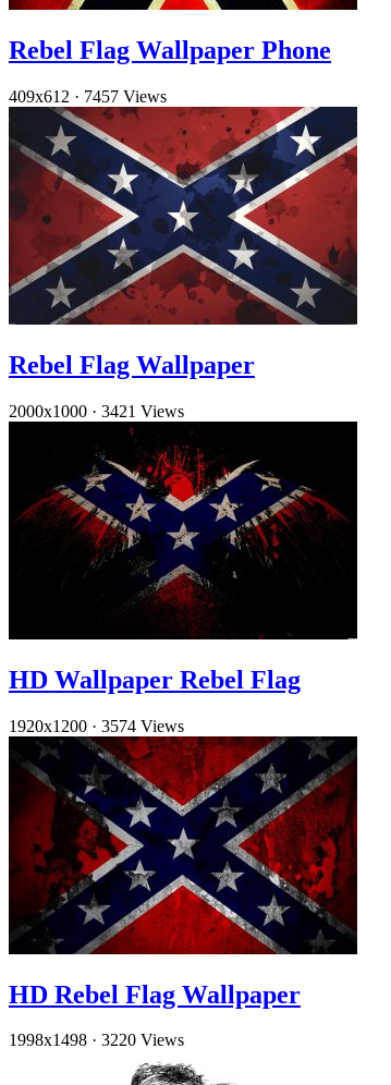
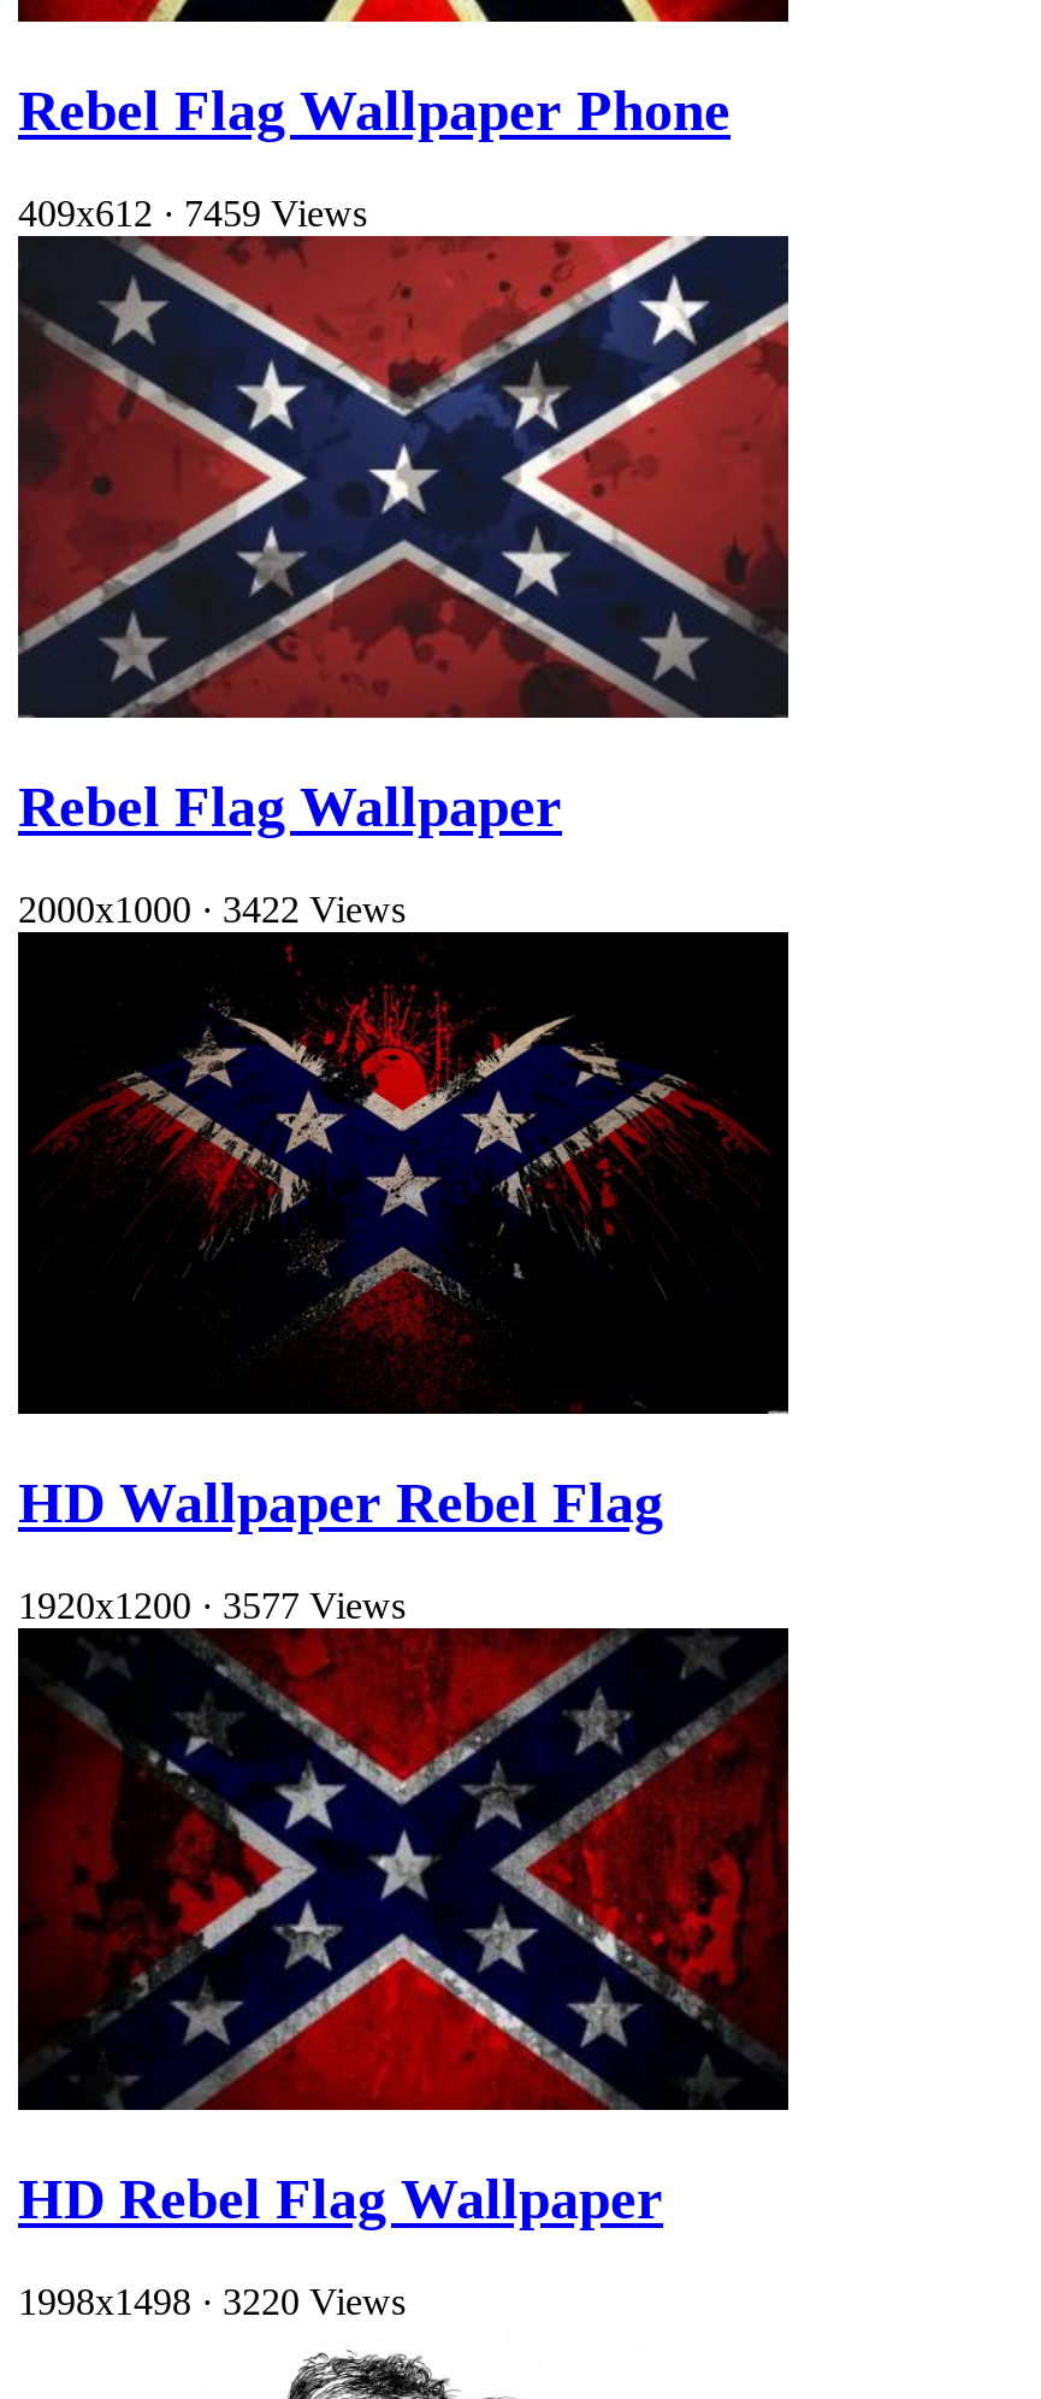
[9,87,167,106] 409x612 · 7457 Views -> [18,193,367,234] 409x612 · 7459 Views
[9,402,184,420] 2000x1000 · 3421 Views -> [18,888,406,929] 2000x1000 · 3422 Views
[9,716,184,735] 1920x1200 · 3574 Views -> [18,1585,406,1626] 1920x1200 · 3577 Views

